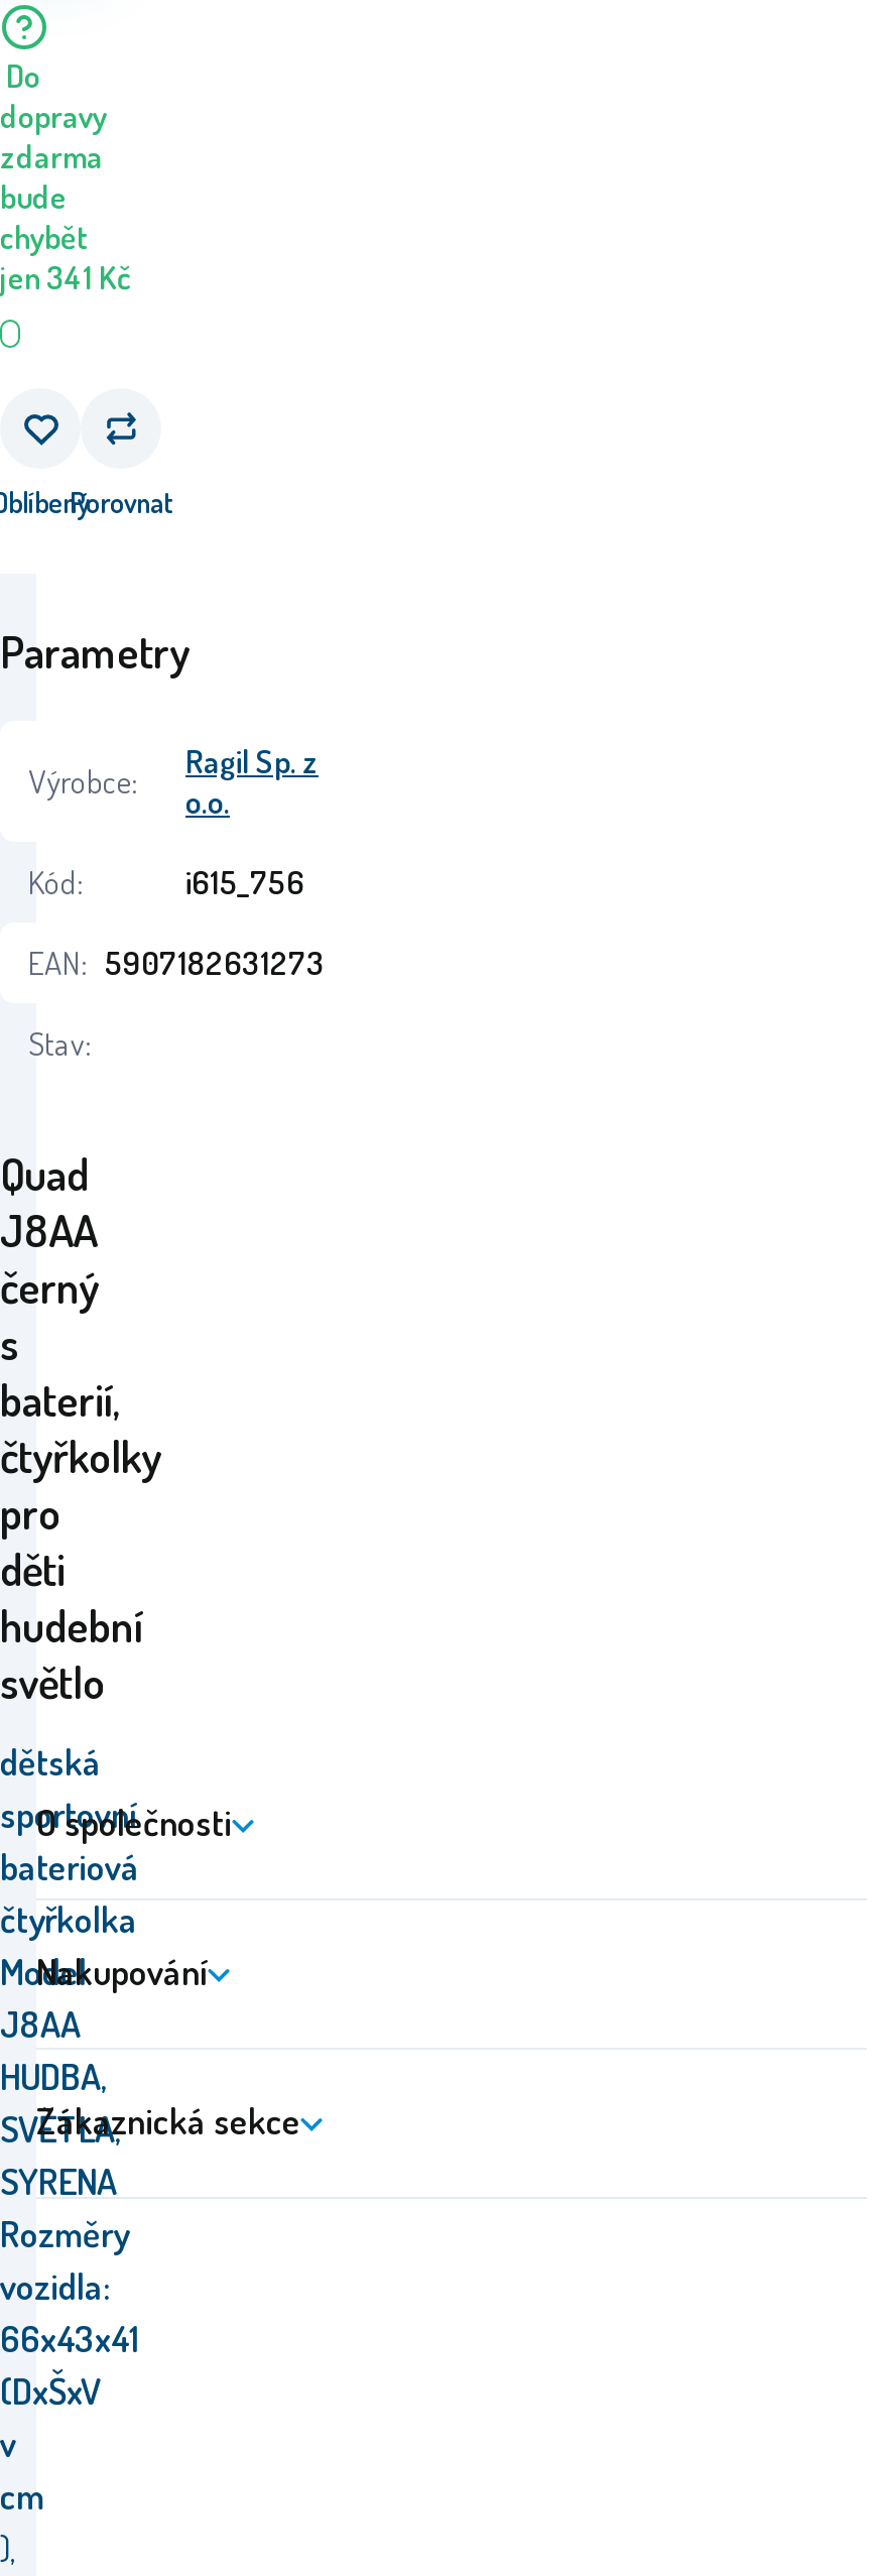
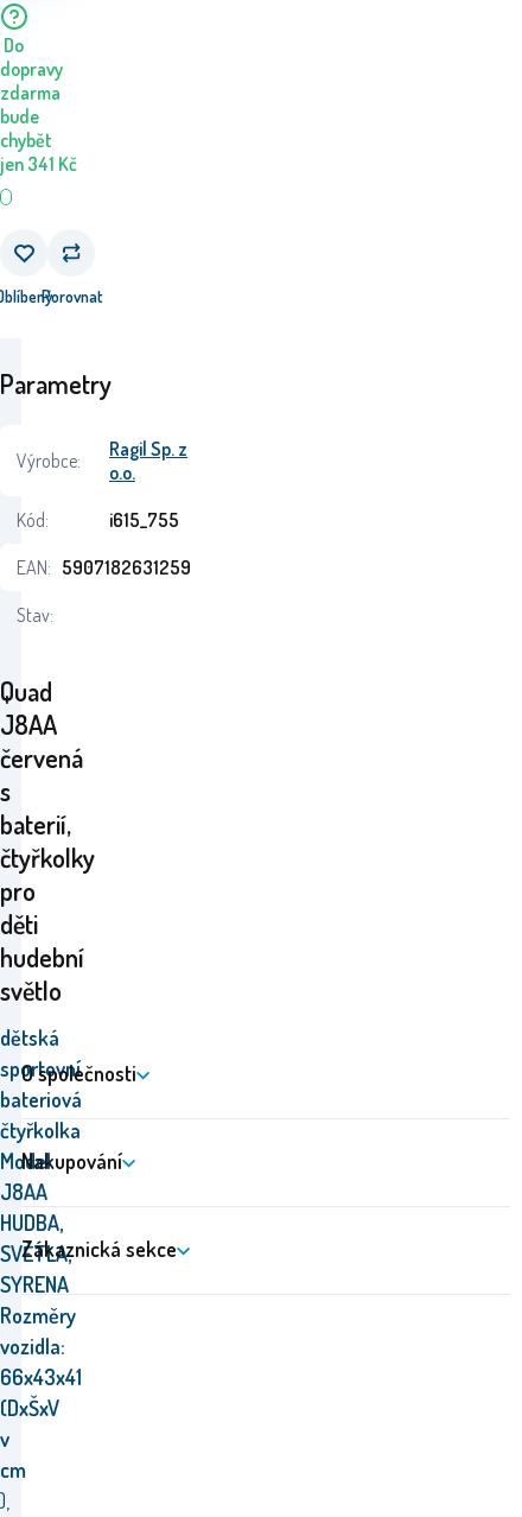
[185,862,304,903] i615_756 -> [109,508,179,532] i615_755
[28,943,325,983] EAN: 5907182631273 -> [17,556,191,579] EAN: 5907182631259
[0,1258,101,1314] černý -> [0,741,83,774] červená

